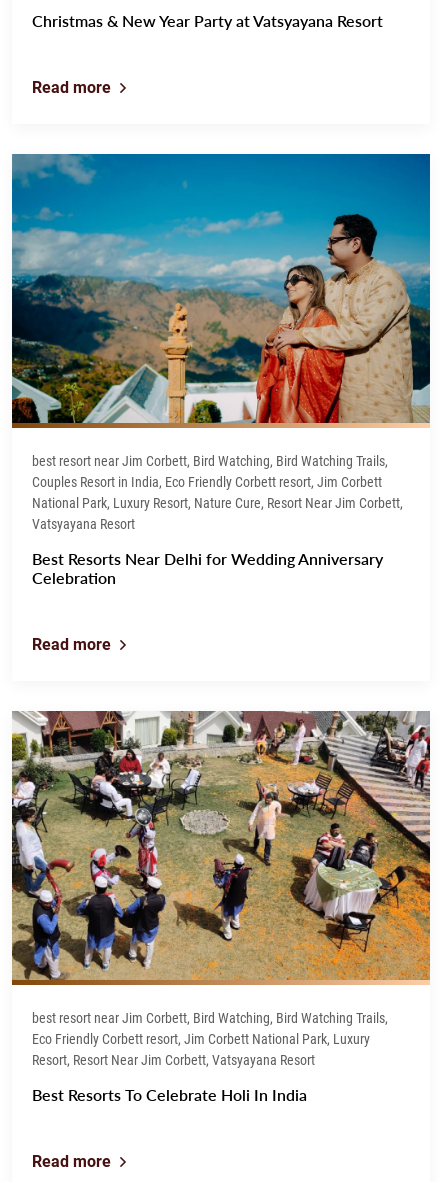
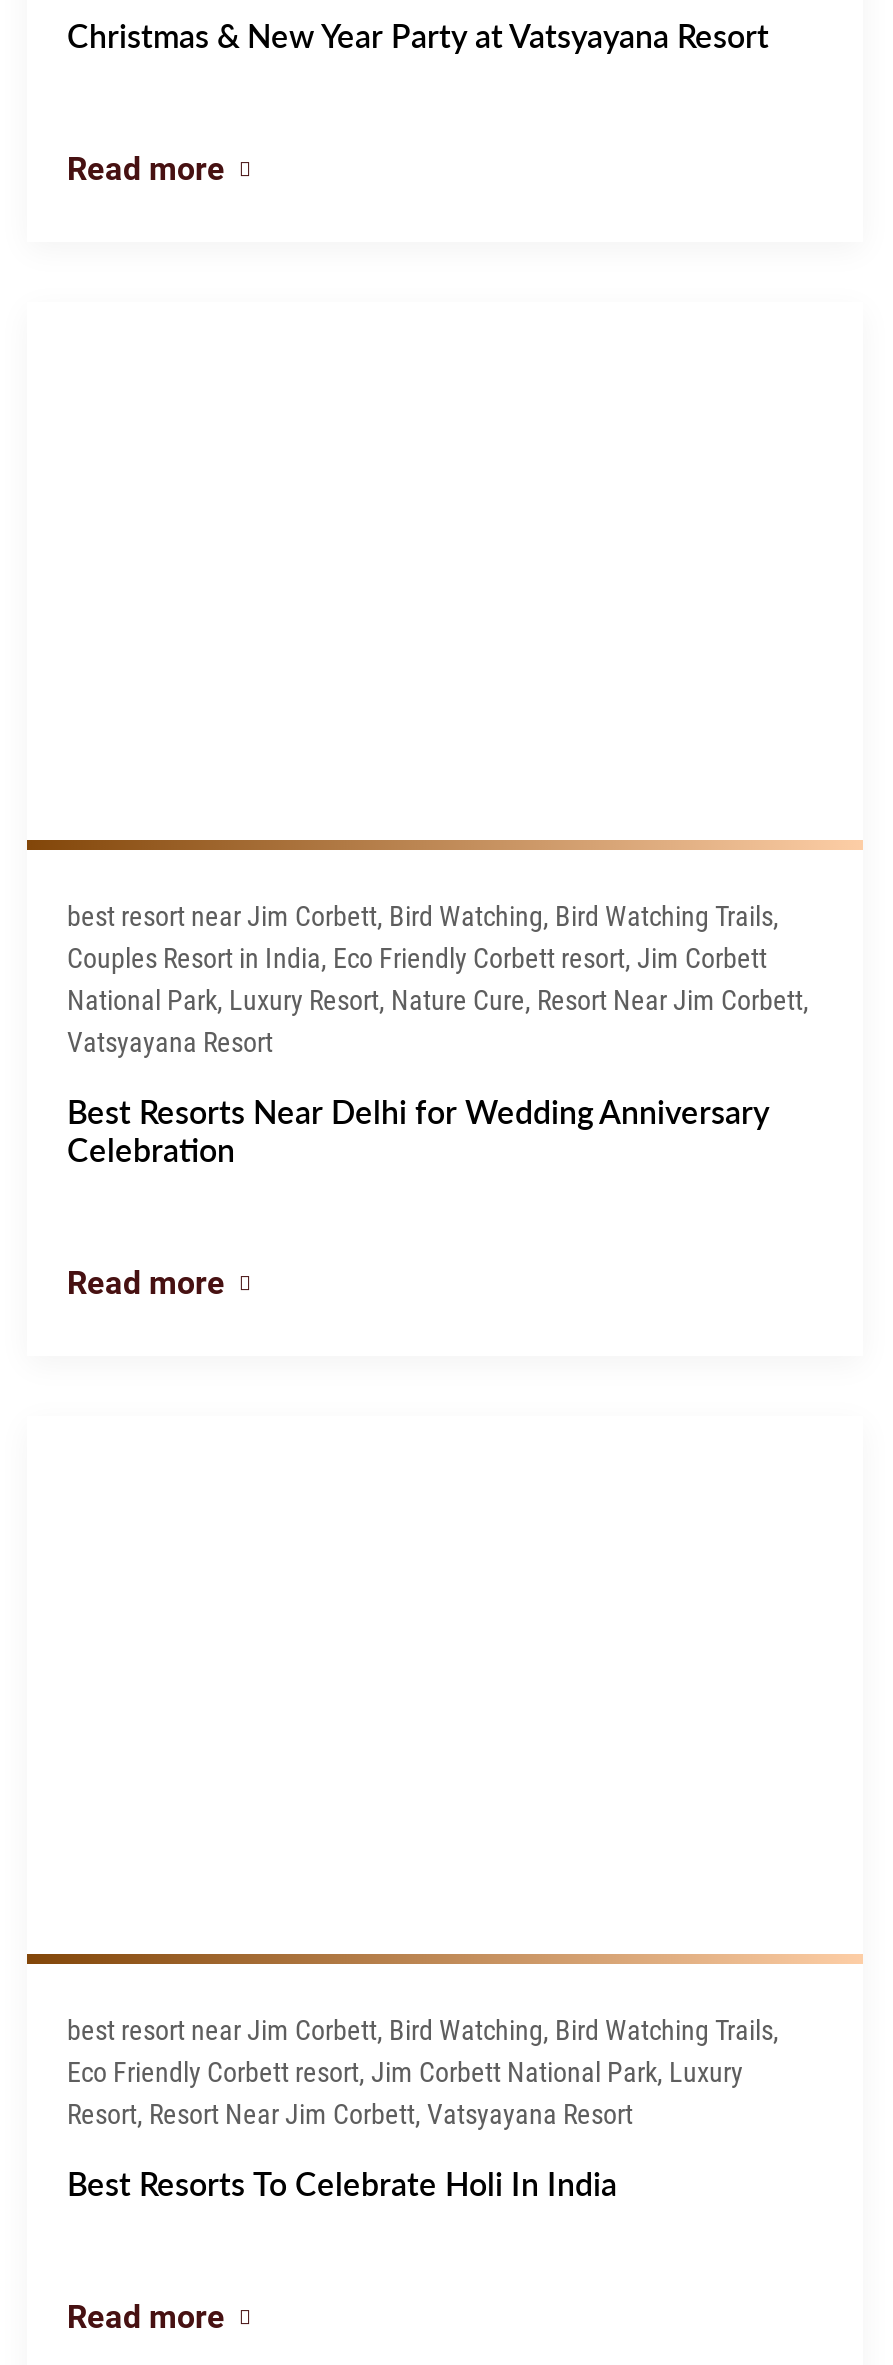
[11,153,431,424] [image] -> none
[11,710,431,981] [image] -> none

